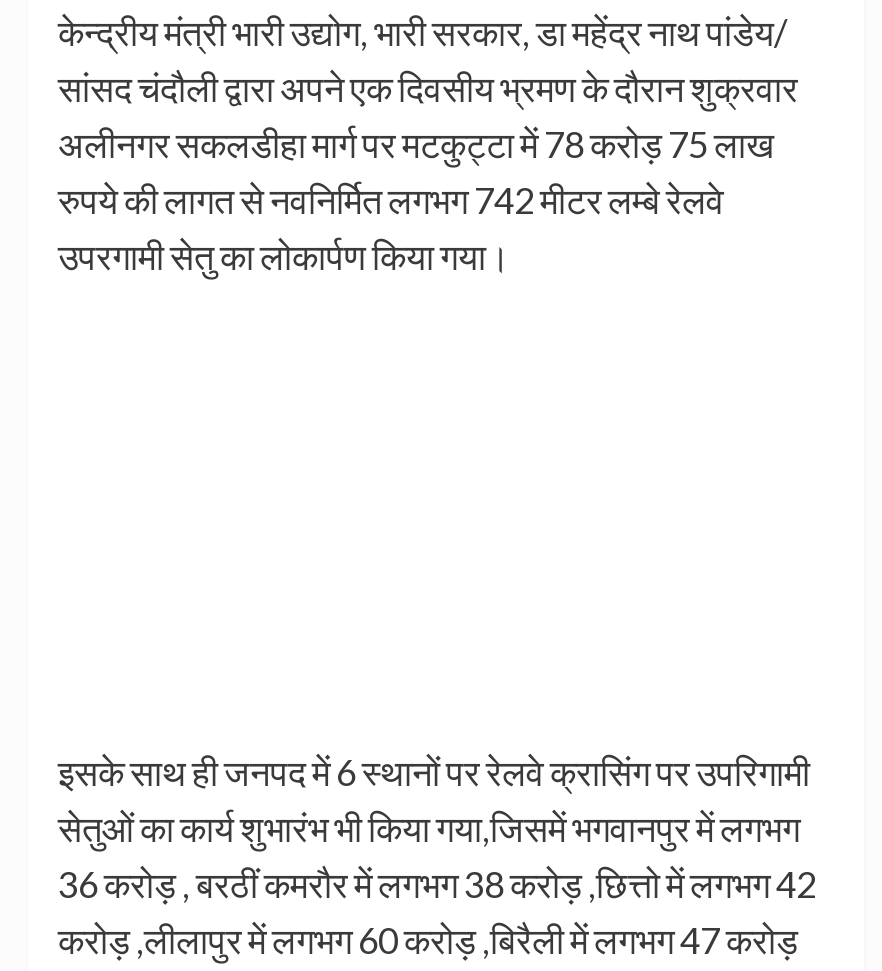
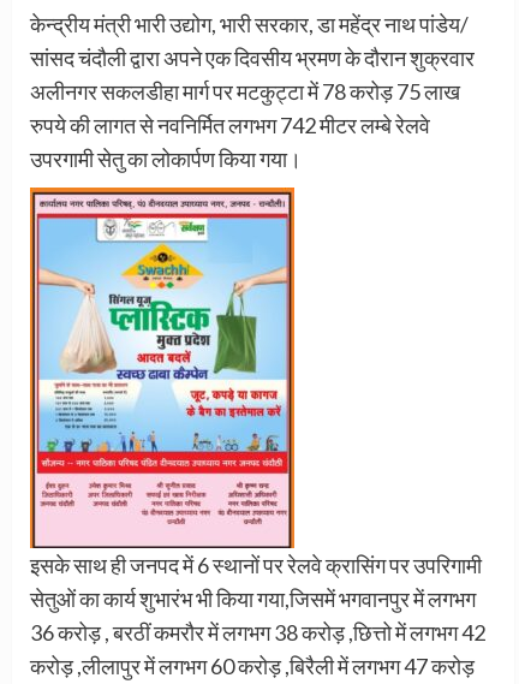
none -> [29,186,296,548] [image]

